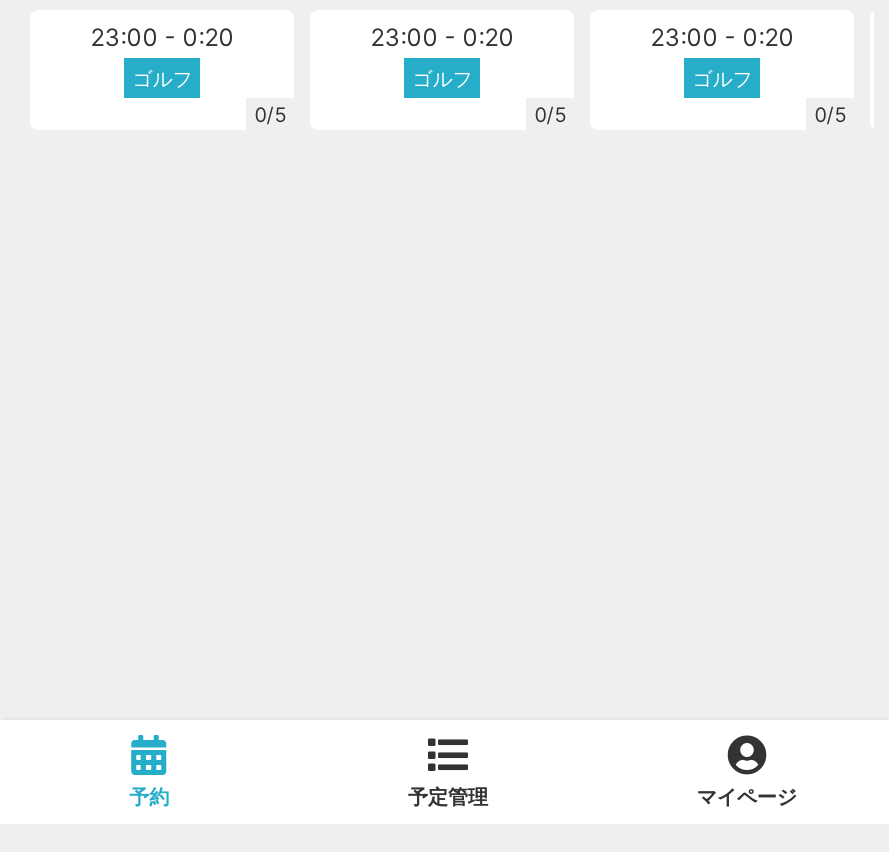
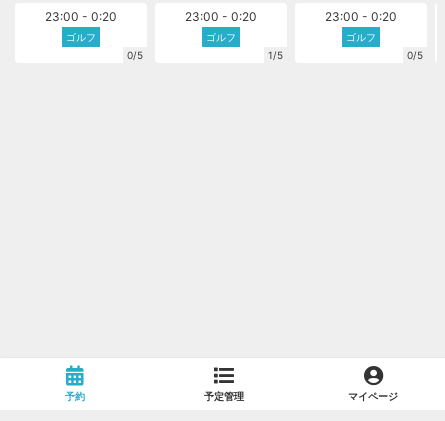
[534,102,566,126] 0/5 -> [268,49,283,61] 1/5

